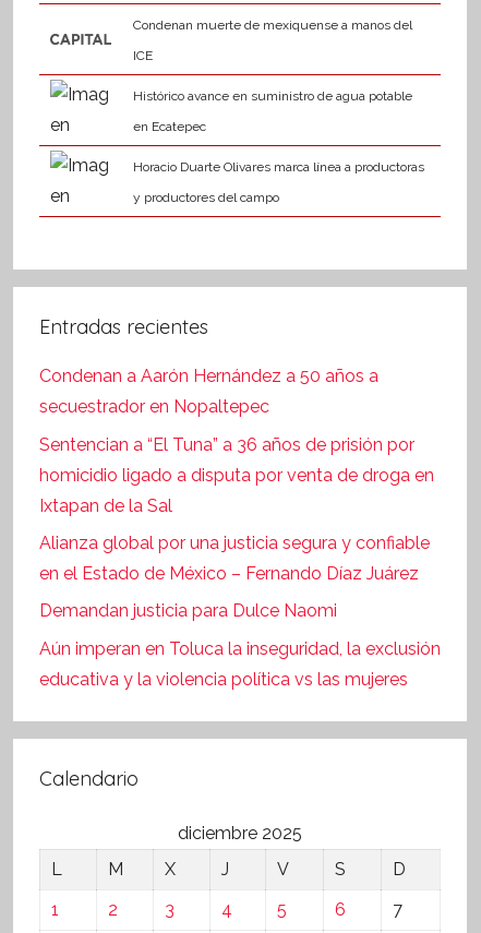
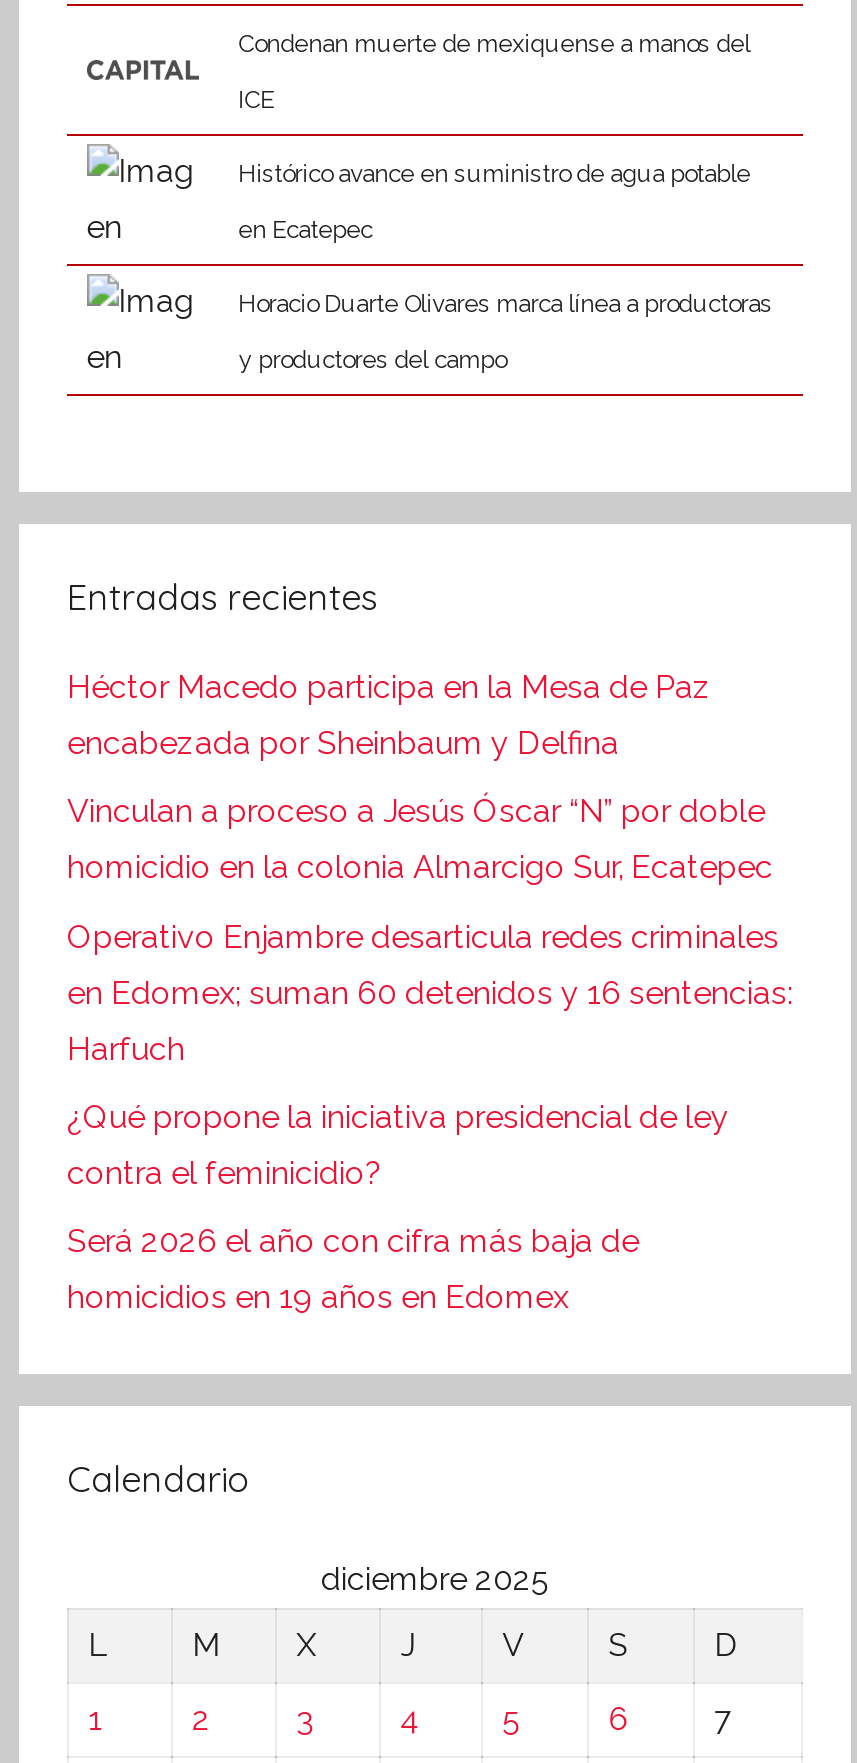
[39,366,441,689] Condenan a Aarón Hernández a 50 años a | secuestrador en Nopaltepec | Sentencian a “El Tuna” a 36 años de prisión por | homicidio ligado a disputa por venta de droga en | Ixtapan de la Sal | Alianza global por una justicia segura y confiable | en el Estado de México – Fernando Díaz Juárez | Demandan justicia para Dulce Naomi | Aún imperan en Toluca la inseguridad, la exclusión | educativa y la violencia política vs las mujeres -> [67,667,793,1316] Héctor Macedo participa en la Mesa de Paz | encabezada por Sheinbaum y Delfina | Vinculan a proceso a Jesús Óscar “N” por doble | homicidio en la colonia Almarcigo Sur, Ecatepec | Operativo Enjambre desarticula redes criminales | en Edomex; suman 60 detenidos y 16 sentencias: | Harfuch | ¿Qué propone la iniciativa presidencial de ley | contra el feminicidio? | Será 2026 el año con cifra más baja de | homicidios en 19 años en Edomex

